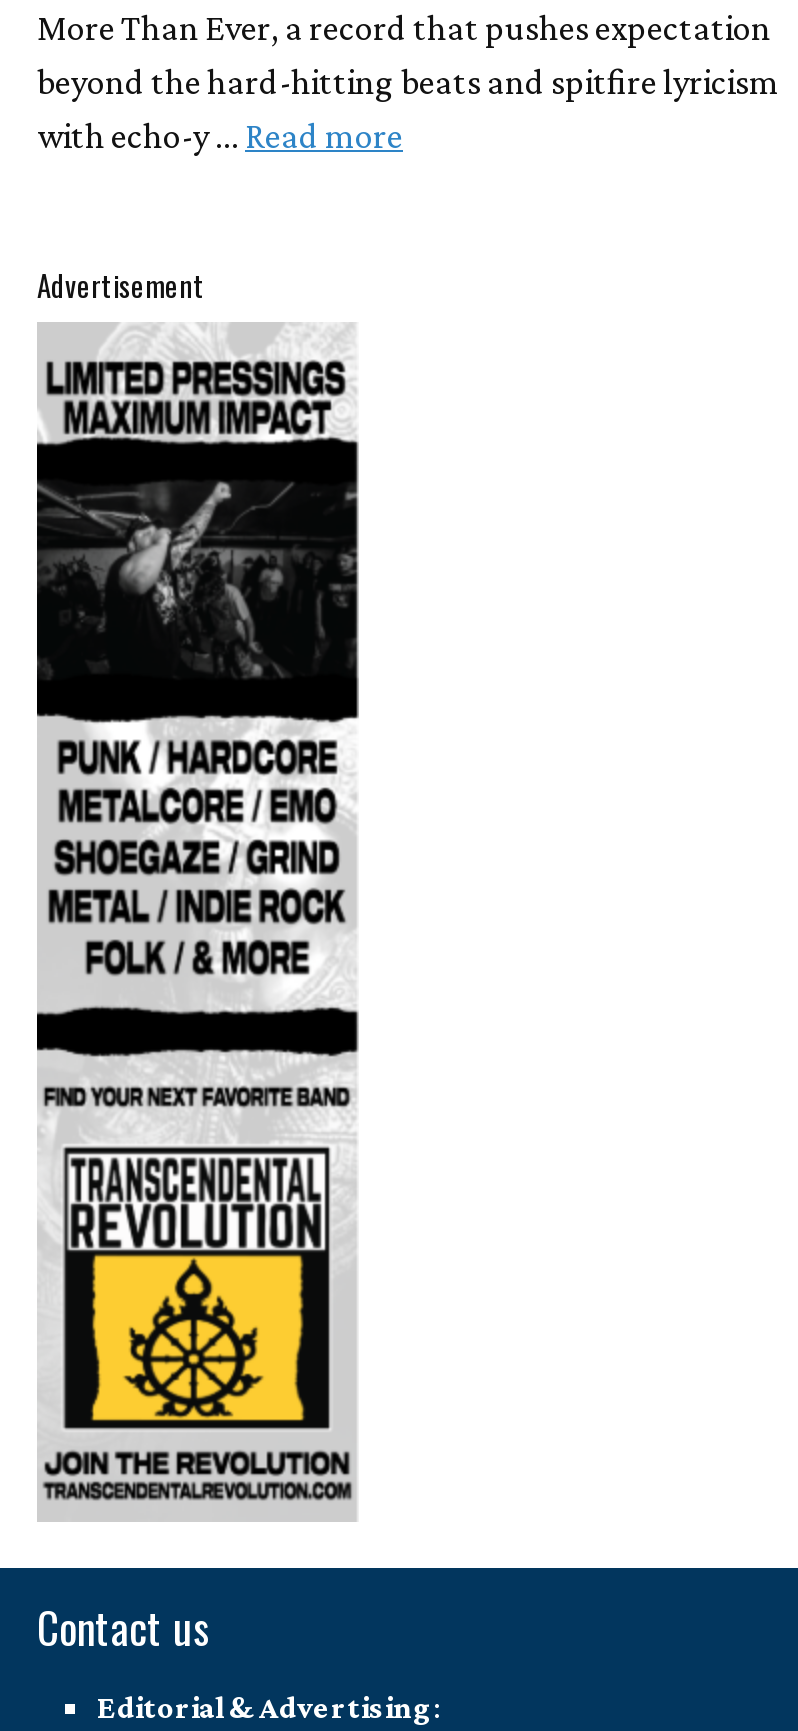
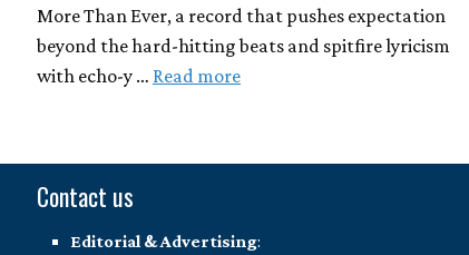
[37,264,205,306] Advertisement -> none
[35,322,361,1522] [image] -> none

